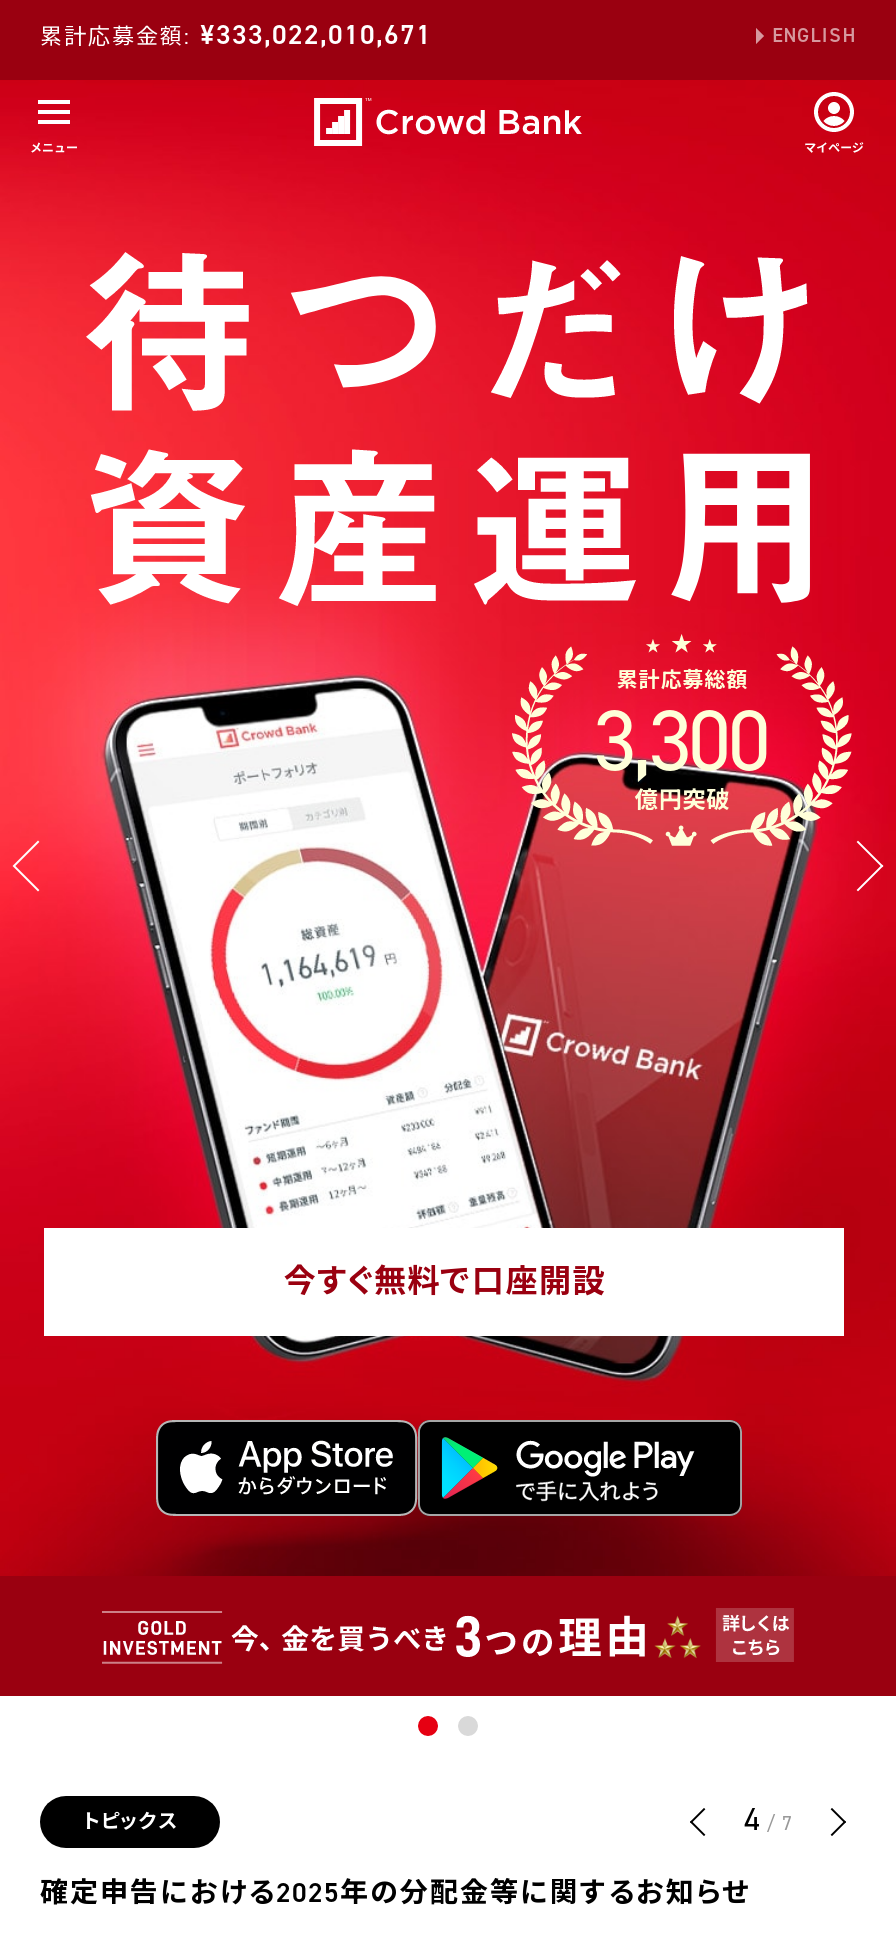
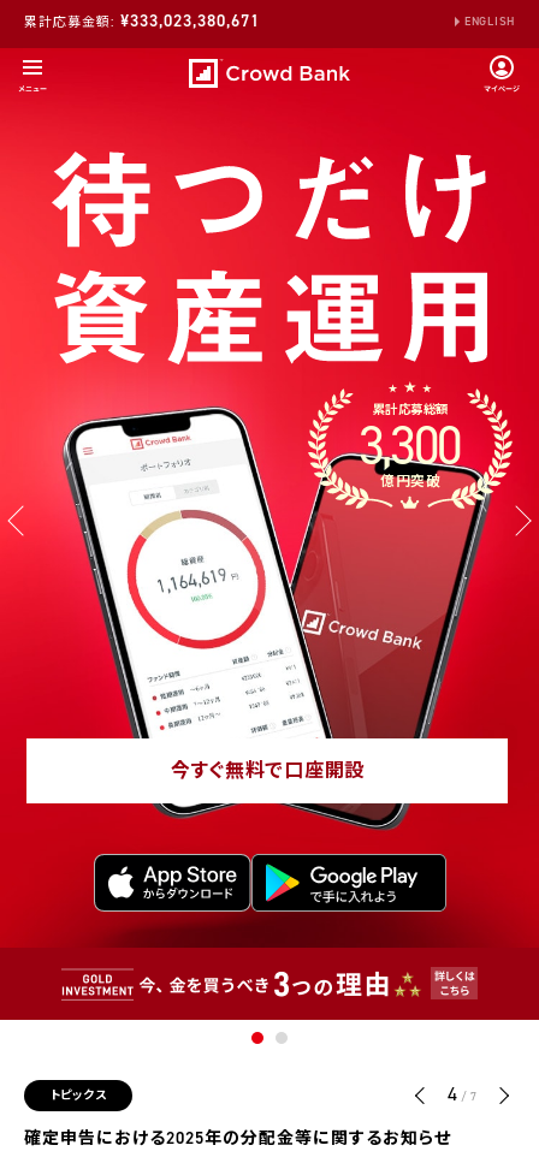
[40,16,432,54] 累計応募金額: ¥333,022,010,671 -> [24,10,260,32] 累計応募金額: ¥333,023,380,671

